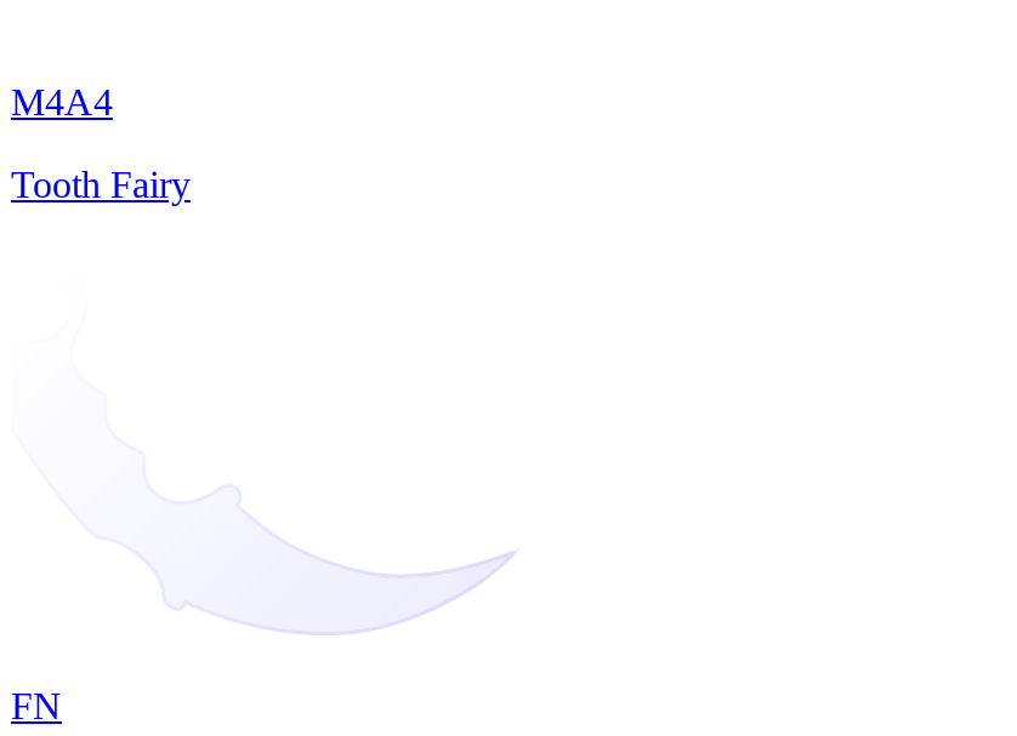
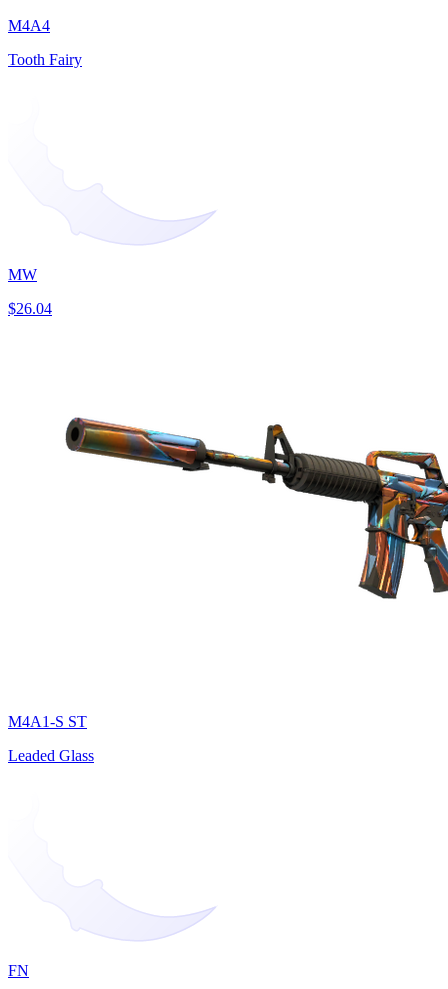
none -> [8,266,52,317] MW | $26.04
none -> [8,713,94,764] M4A1-S ST | Leaded Glass
none -> [65,417,445,600] [image]

